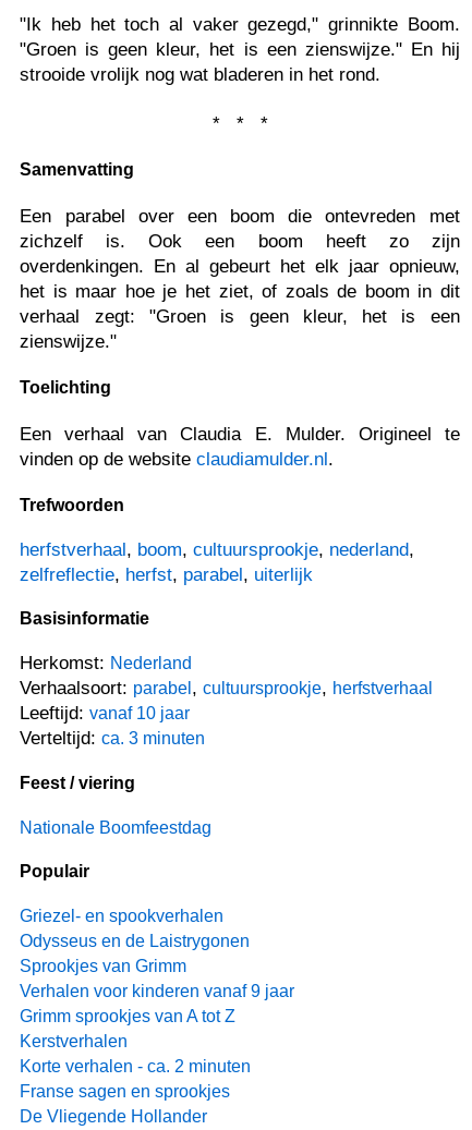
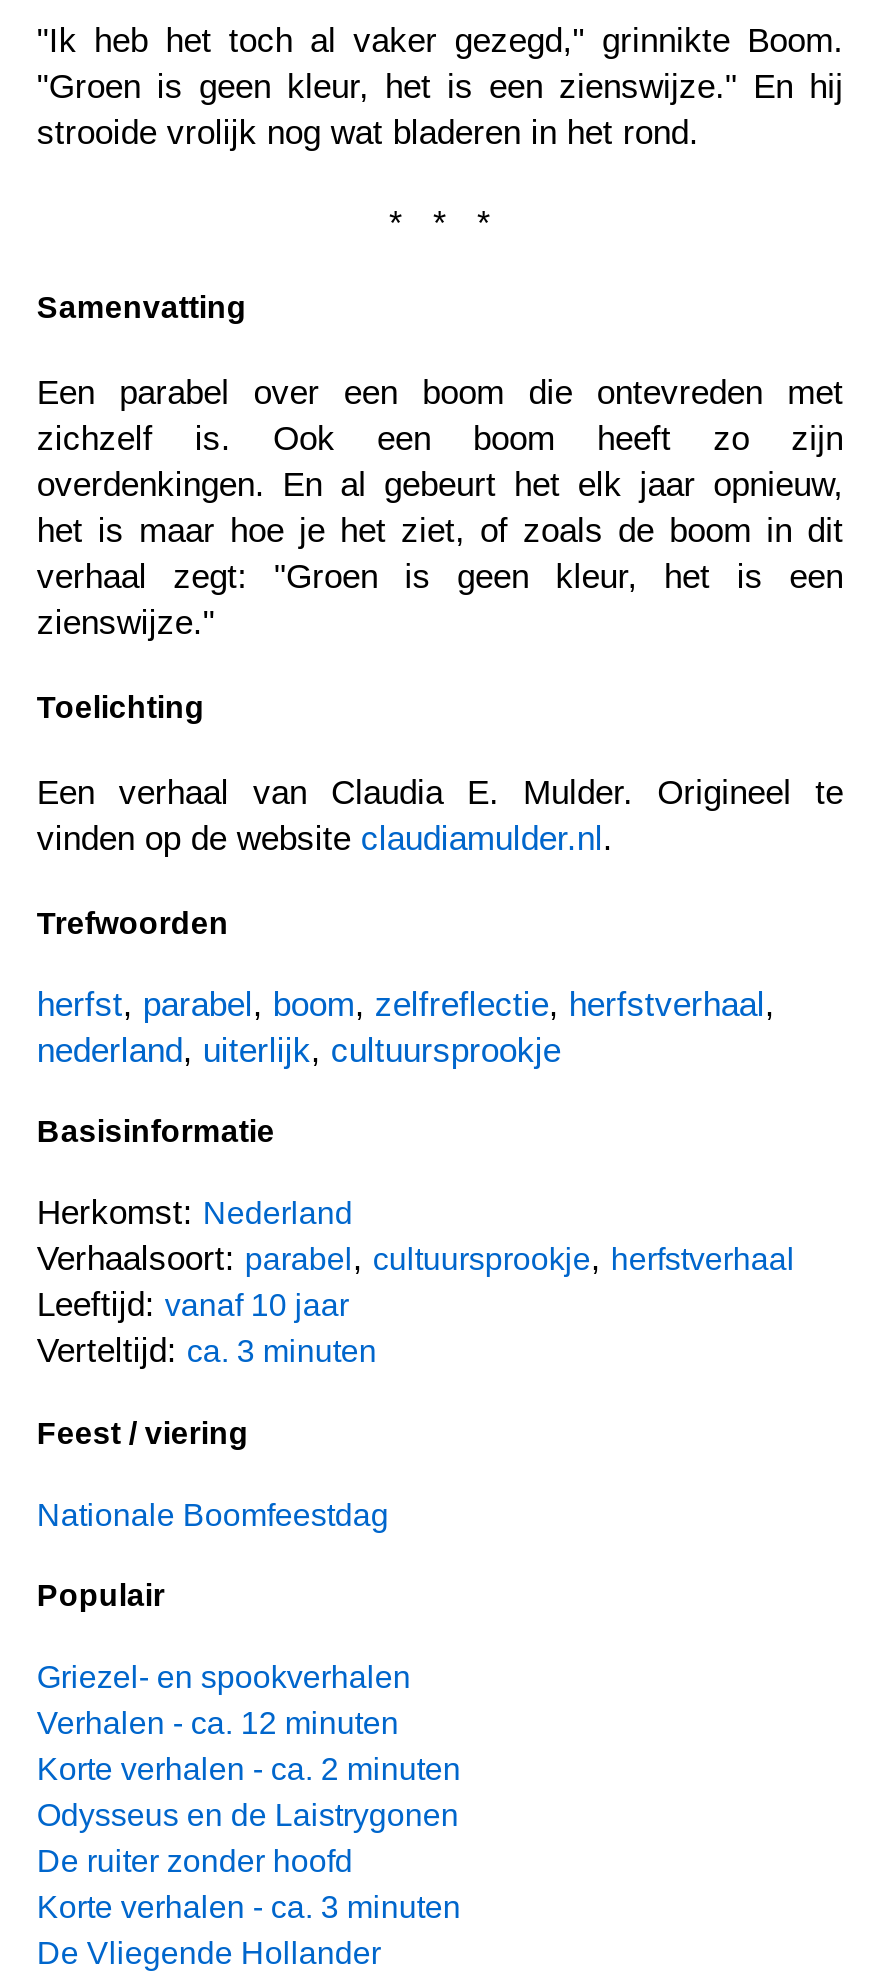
[20,539,415,585] herfstverhaal, boom, cultuursprookje, nederland, | zelfreflectie, herfst, parabel, uiterlijk -> [37,986,775,1070] herfst, parabel, boom, zelfreflectie, herfstverhaal, | nederland, uiterlijk, cultuursprookje
none -> [37,1707,399,1741] Verhalen - ca. 12 minuten
moved [20,932,250,951] -> [37,1799,459,1833]: Odysseus en de Laistrygonen
[20,957,295,1101] Sprookjes van Grimm | Verhalen voor kinderen vanaf 9 jaar | Grimm sprookjes van A tot Z | Kerstverhalen | Franse sagen en sprookjes -> [37,1845,461,1925] De ruiter zonder hoofd | Korte verhalen - ca. 3 minuten
moved [20,1057,251,1076] -> [37,1753,461,1787]: Korte verhalen - ca. 2 minuten

